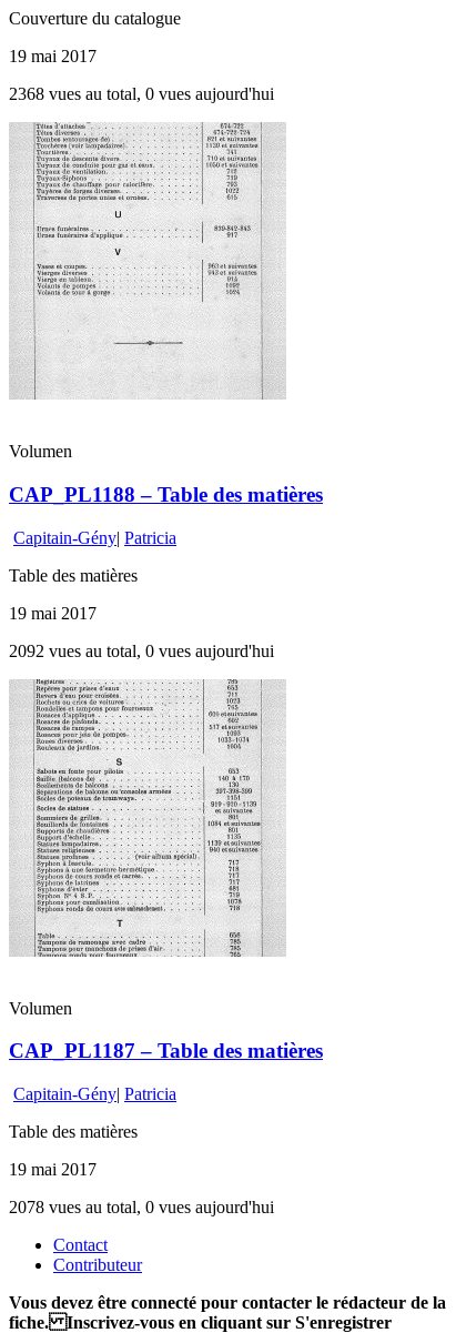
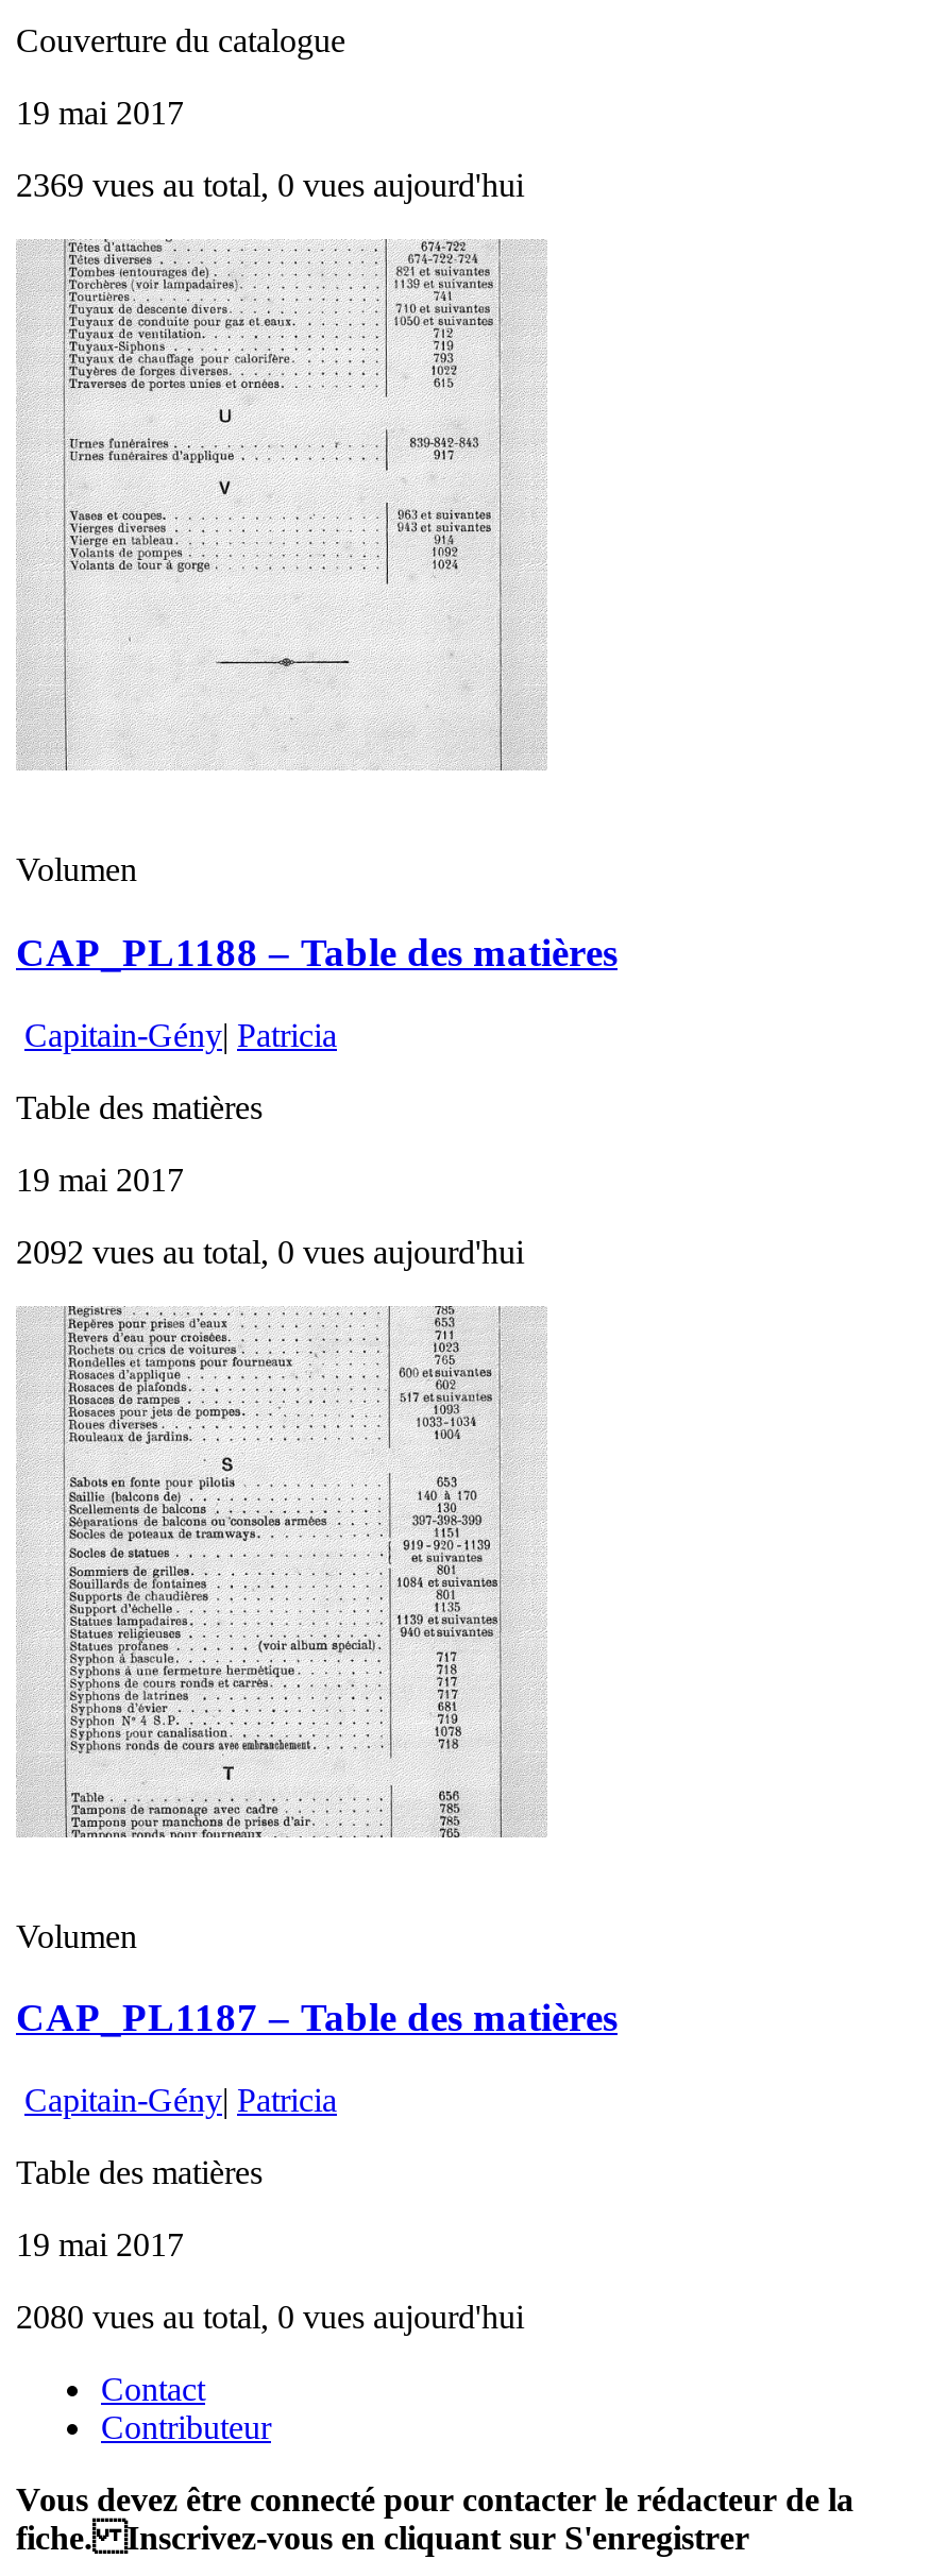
[9,85,274,103] 2368 vues au total, 0 vues aujourd'hui -> [16,167,524,203] 2369 vues au total, 0 vues aujourd'hui
[9,1198,274,1216] 2078 vues au total, 0 vues aujourd'hui -> [16,2299,524,2335] 2080 vues au total, 0 vues aujourd'hui

